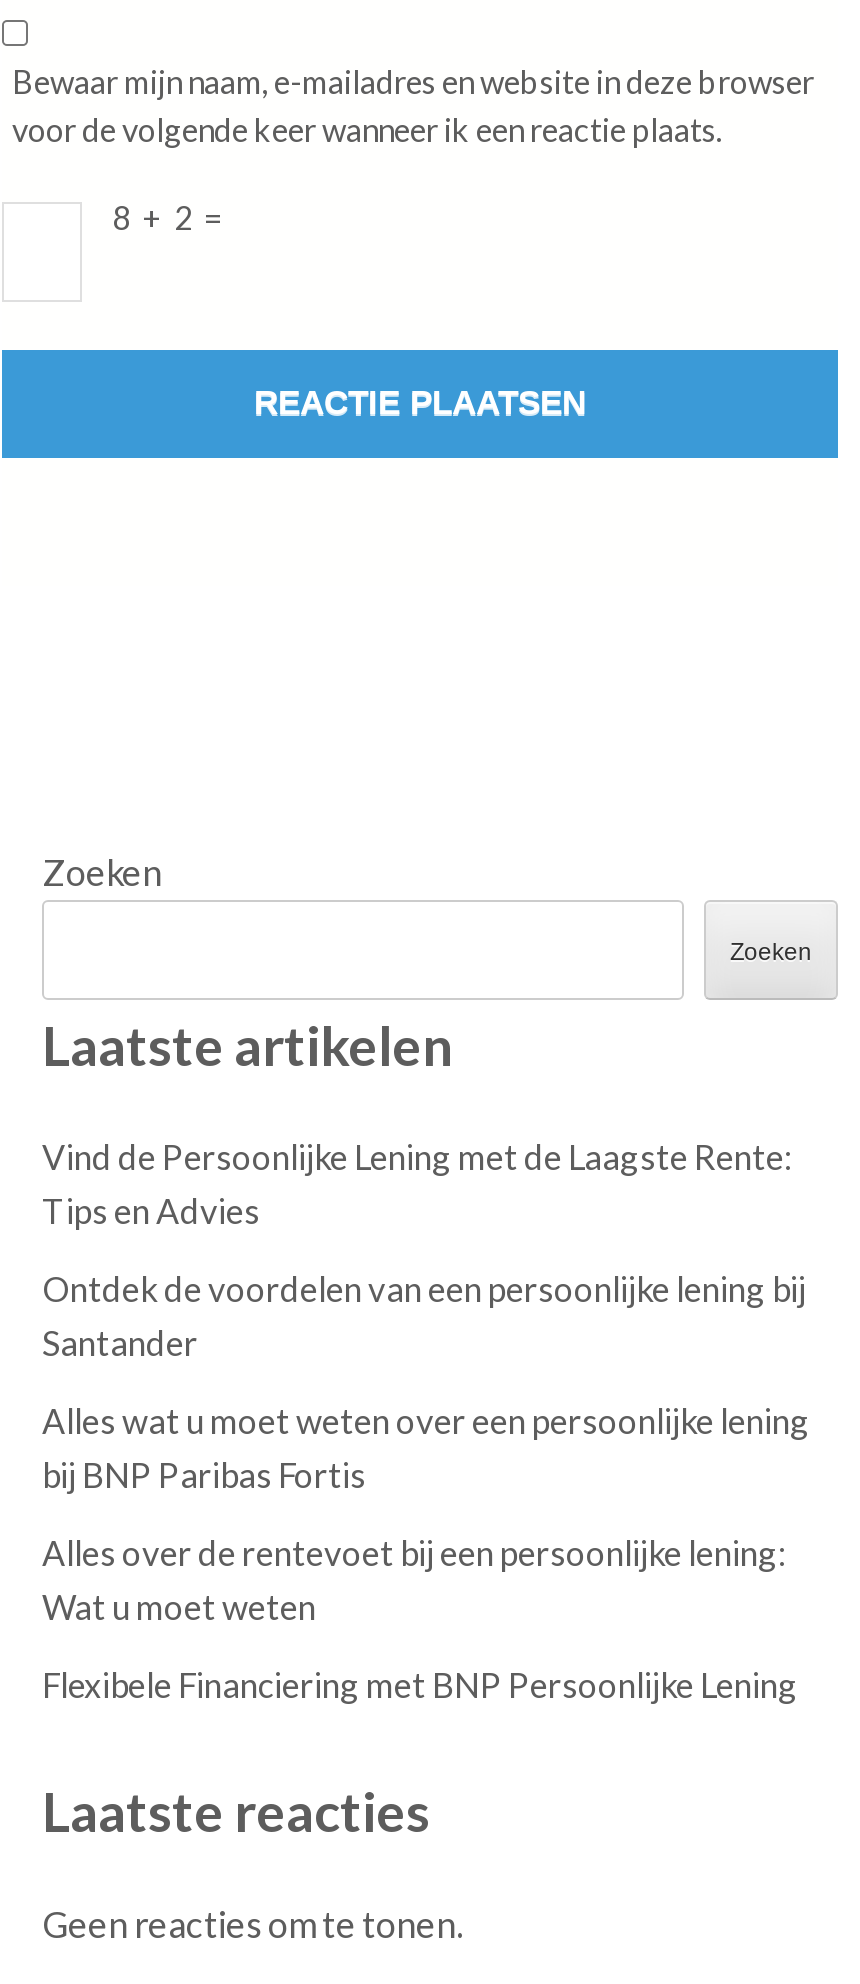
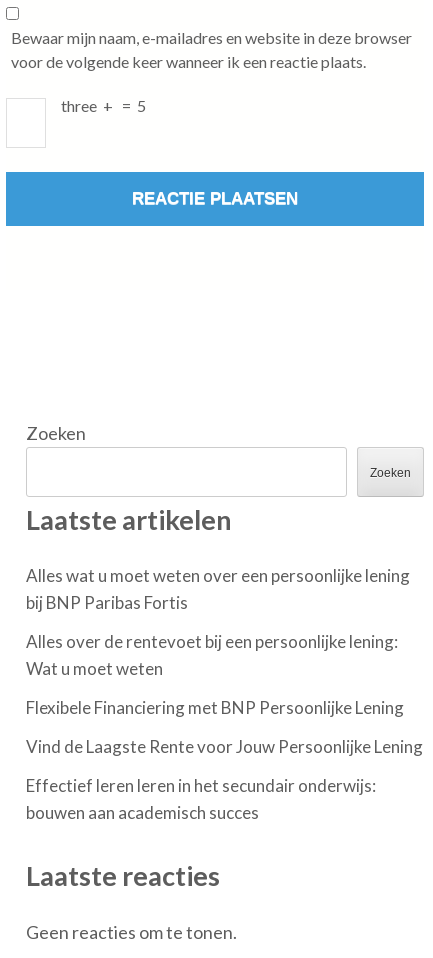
[112,198,228,236] 8 + 2 = -> [61,96,146,115] three + = 5
[42,1137,806,1365] Vind de Persoonlijke Lening met de Laagste Rente: | Tips en Advies | Ontdek de voordelen van een persoonlijke lening bij | Santander -> none
moved [42,1401,810,1707] -> [26,565,410,718]: Alles wat u moet weten over een persoonlijke lening | bij BNP Paribas Fortis | Alles over de rentevoet bij een persoonlijke lening: | Wat u moet weten | Flexibele Financiering met BNP Persoonlijke Lening
none -> [26,736,423,823] Vind de Laagste Rente voor Jouw Persoonlijke Lening | Effectief leren leren in het secundair onderwijs: | bouwen aan academisch succes

